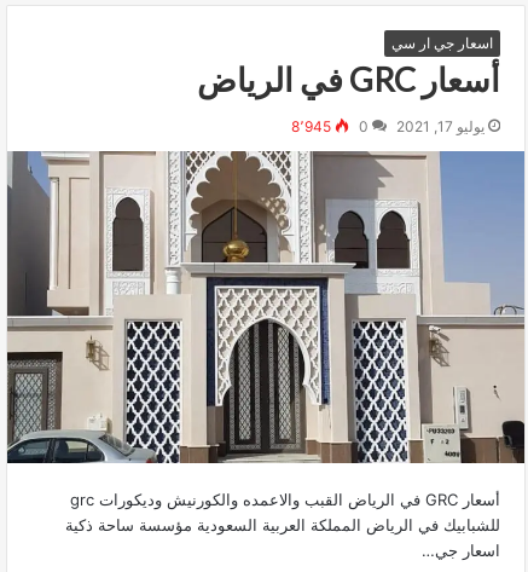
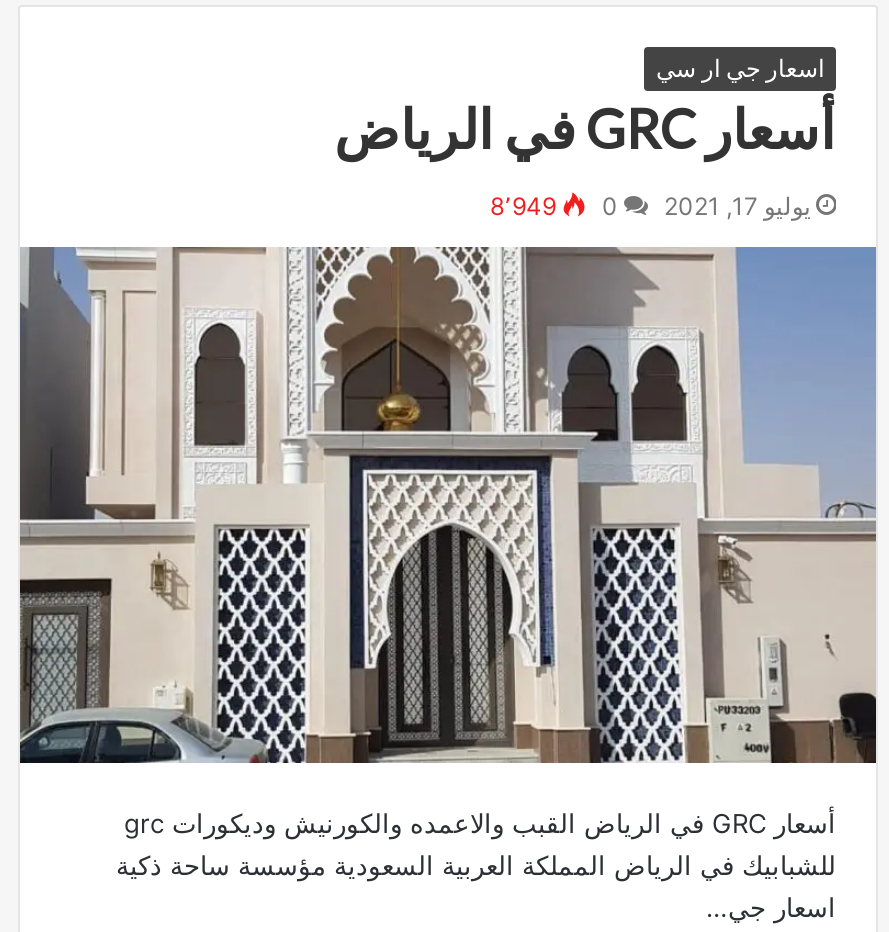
[291,117,369,135] 8٬945 0 -> [490,191,618,221] 8٬949 0

